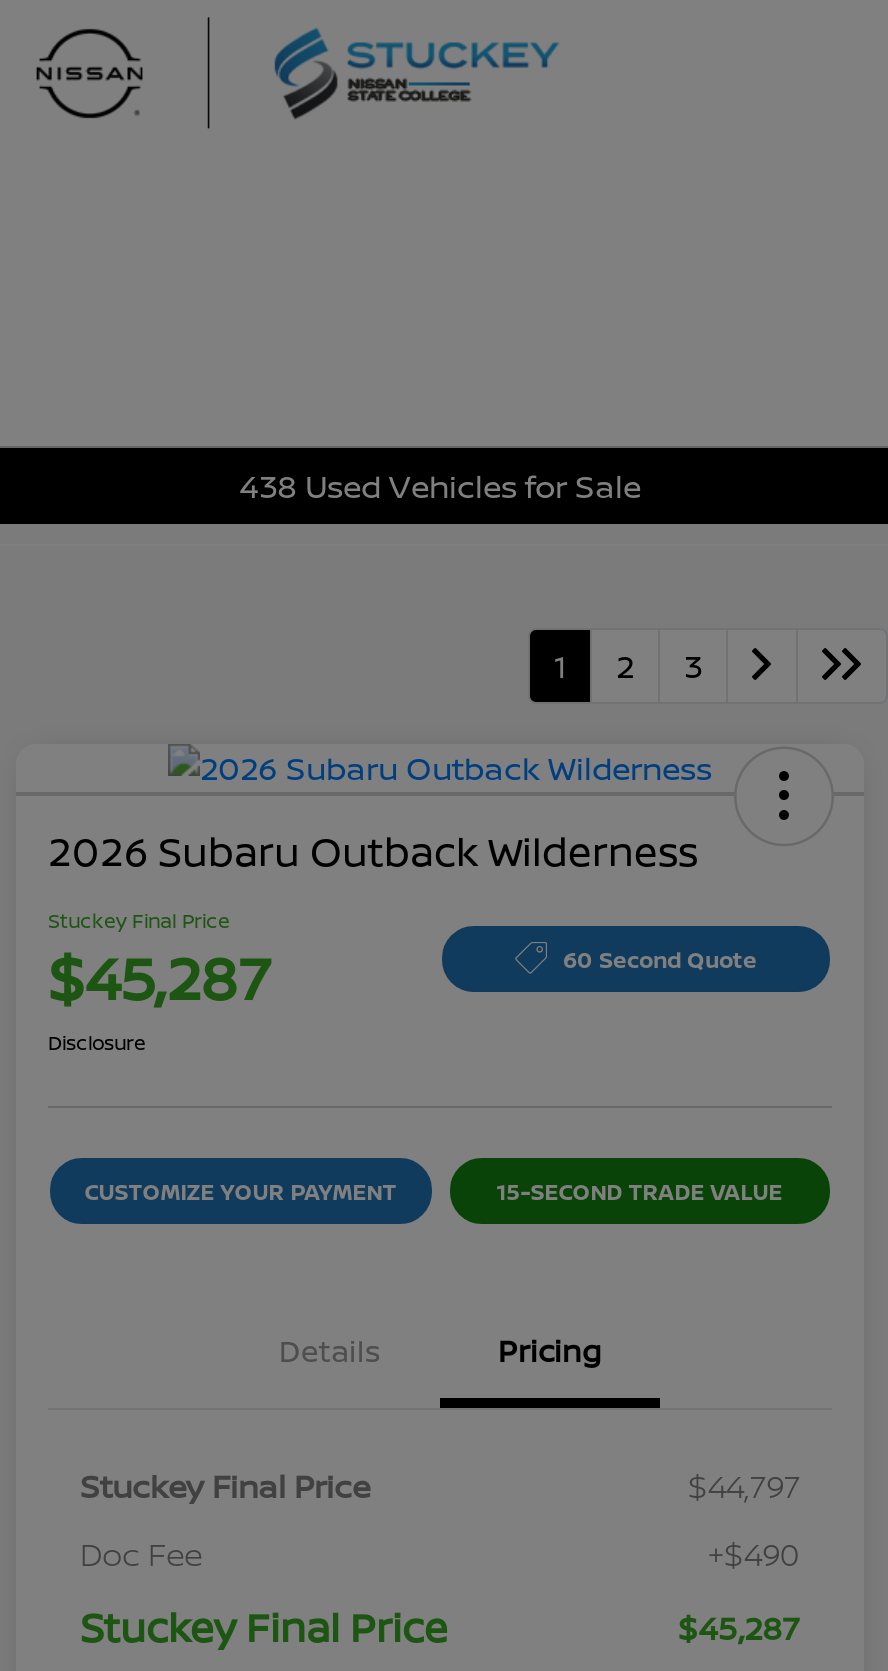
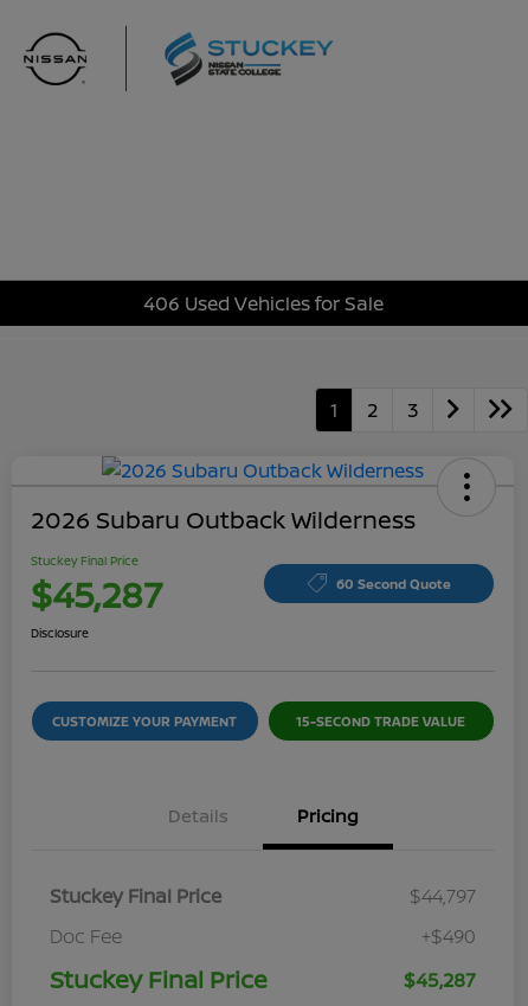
[239,463,641,507] 438 Used Vehicles for Sale -> [143,290,383,316] 406 Used Vehicles for Sale

